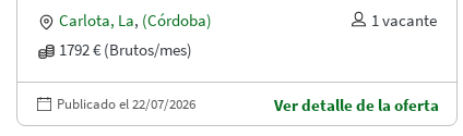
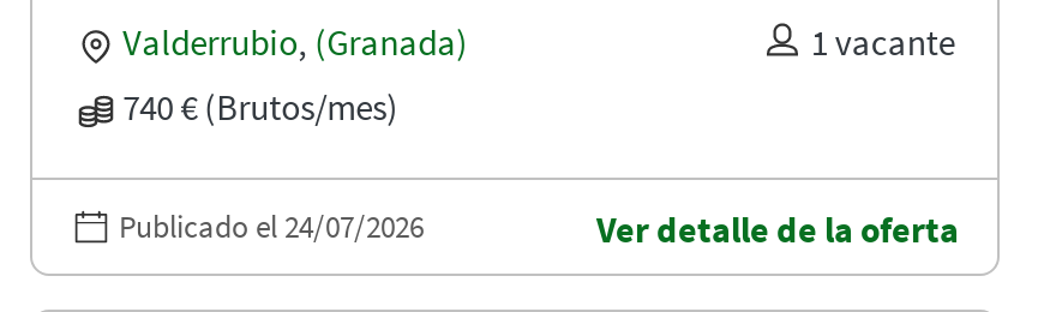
[59,9,211,30] Carlota, La, (Córdoba) -> [123,18,468,64] Valderrubio, (Granada)
[59,39,192,59] 1792 € (Brutos/mes) -> [123,83,399,129] 740 € (Brutos/mes)
[57,94,195,113] Publicado el 22/07/2026 -> [119,205,424,246] Publicado el 24/07/2026

